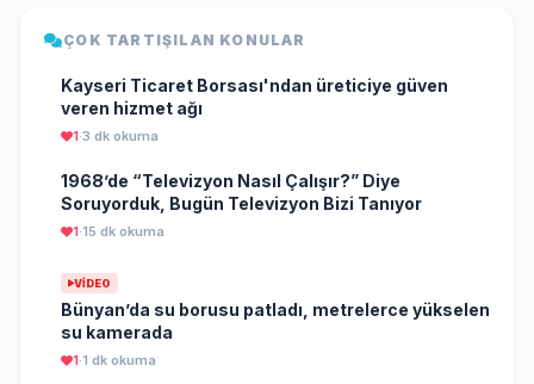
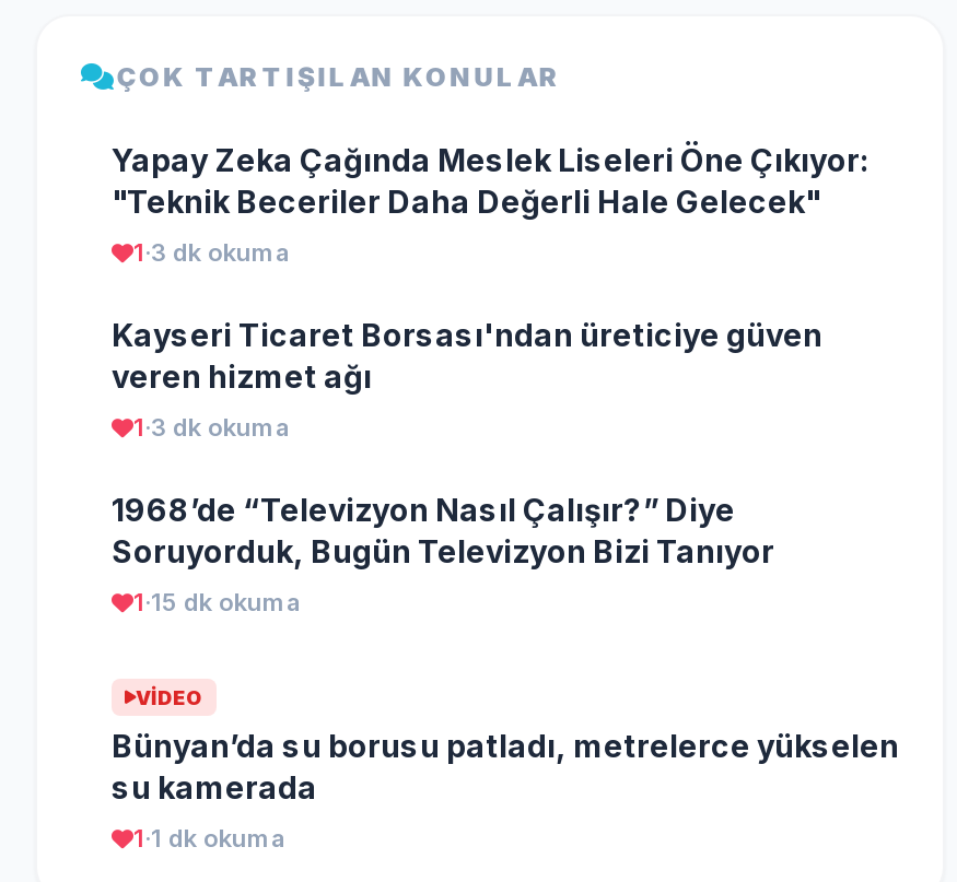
none -> [112,141,868,268] Yapay Zeka Çağında Meslek Liseleri Öne Çıkıyor: | "Teknik Beceriler Daha Değerli Hale Gelecek" | 1·3 dk okuma

